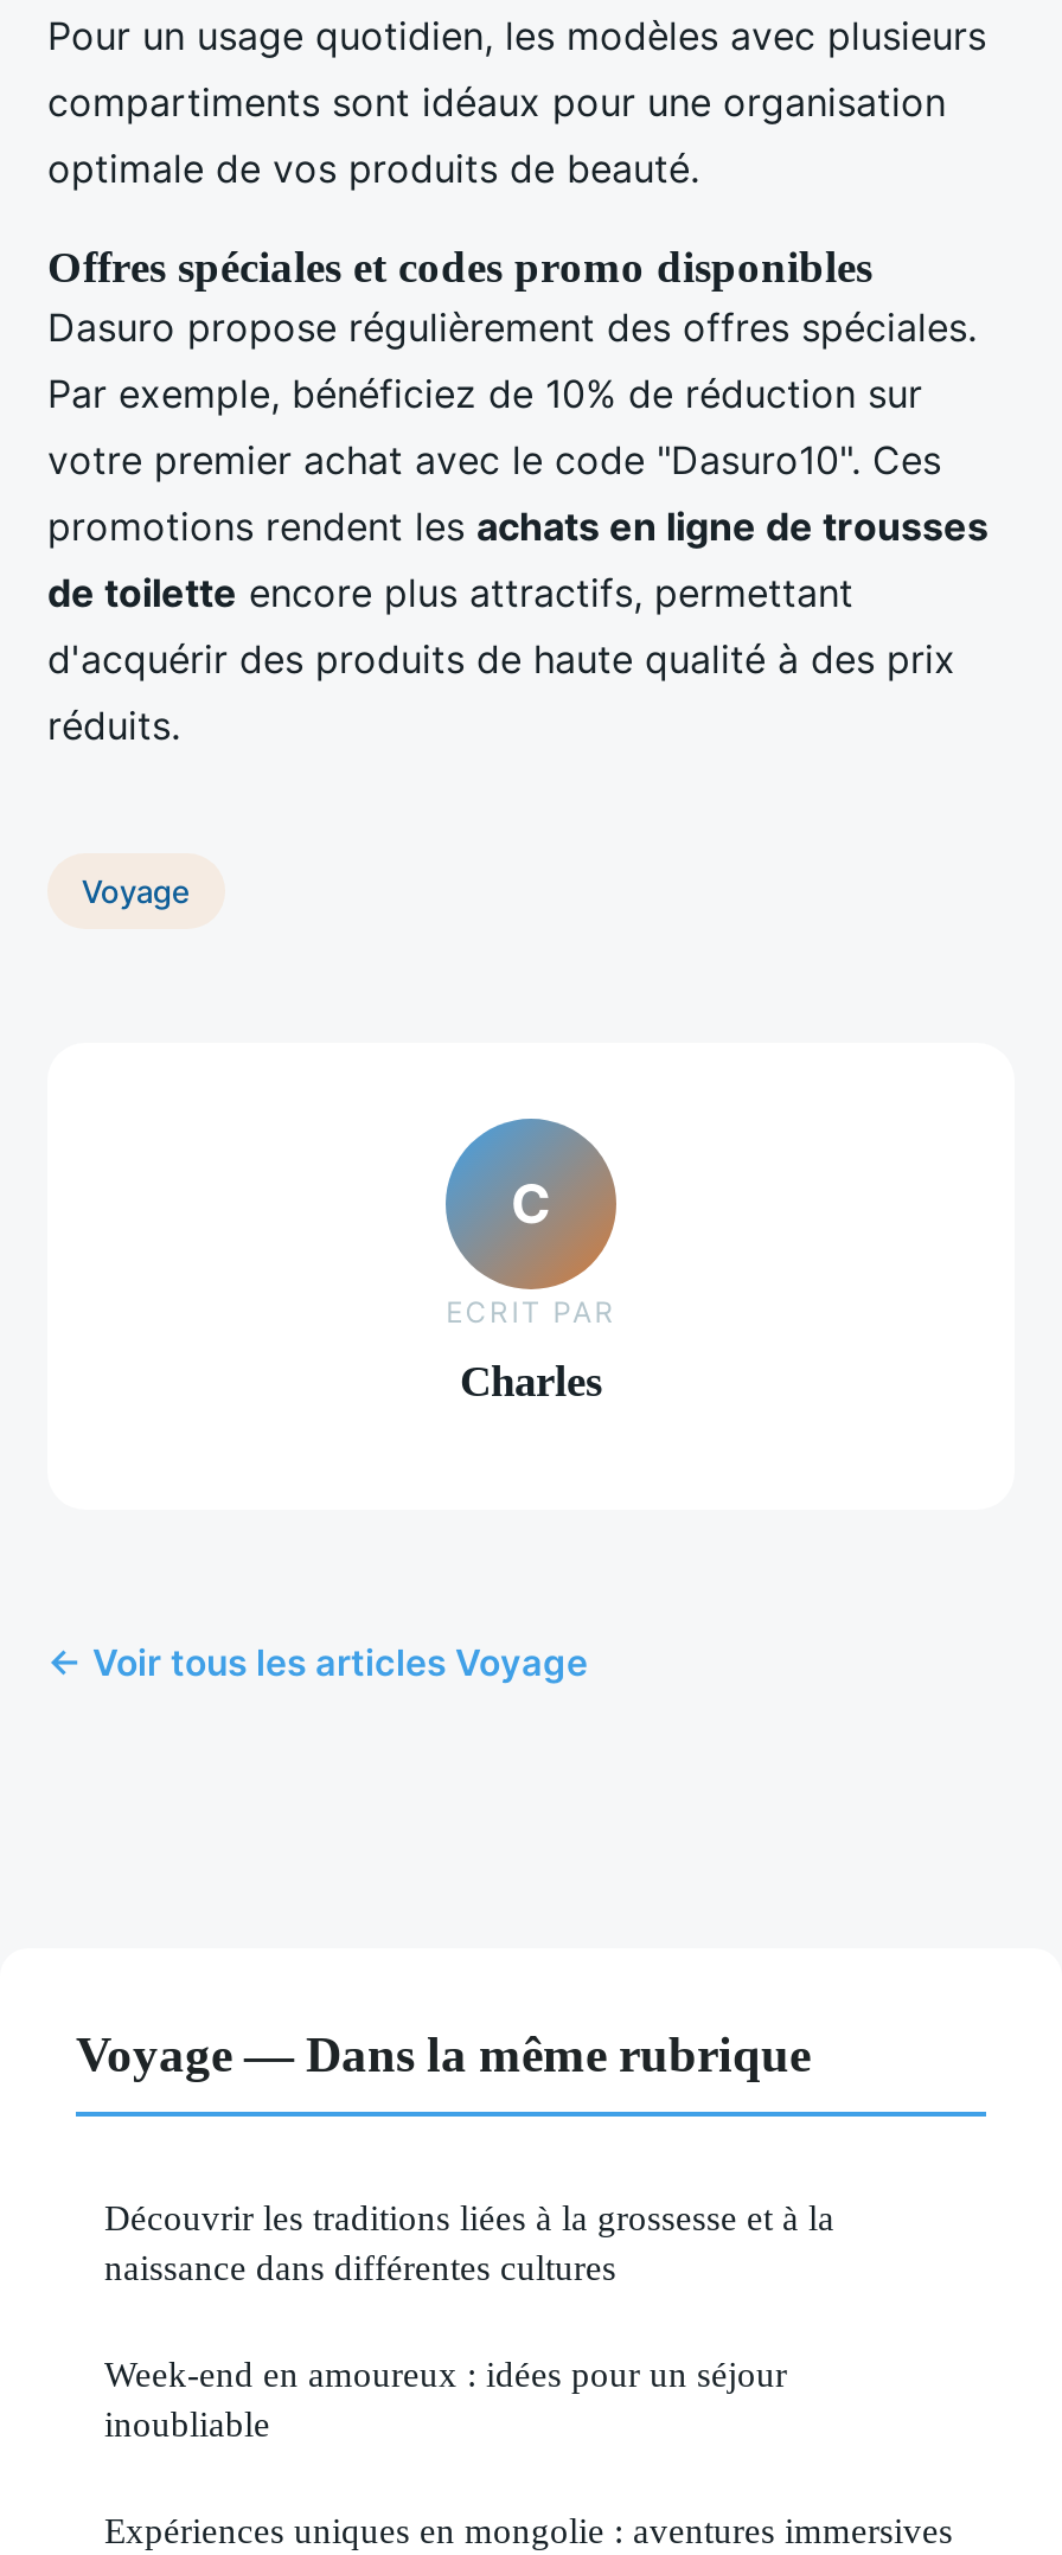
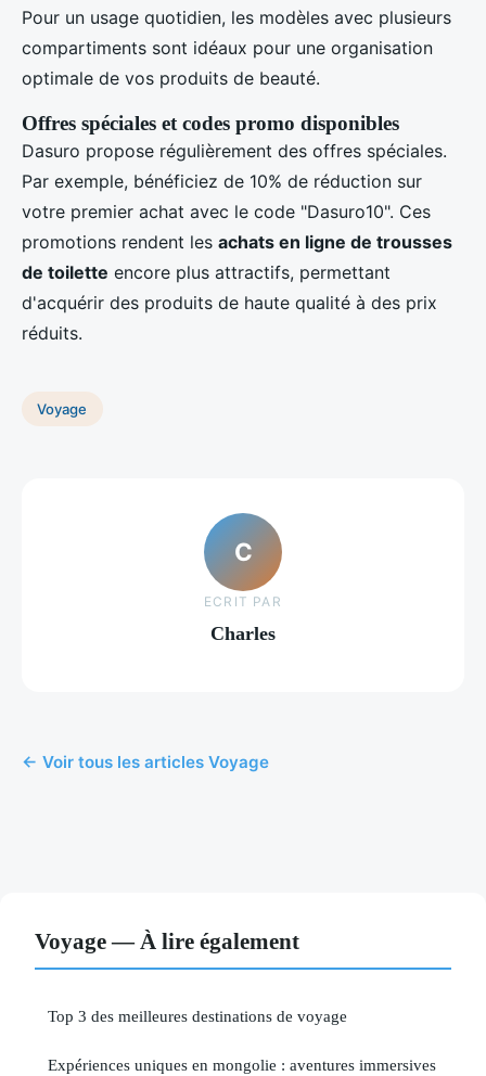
[76,2027,834,2444] Voyage — Dans la même rubrique | Découvrir les traditions liées à la grossesse et à la | naissance dans différentes cultures | Week-end en amoureux : idées pour un séjour | inoubliable -> [35,929,347,1025] Voyage — À lire également | Top 3 des meilleures destinations de voyage

